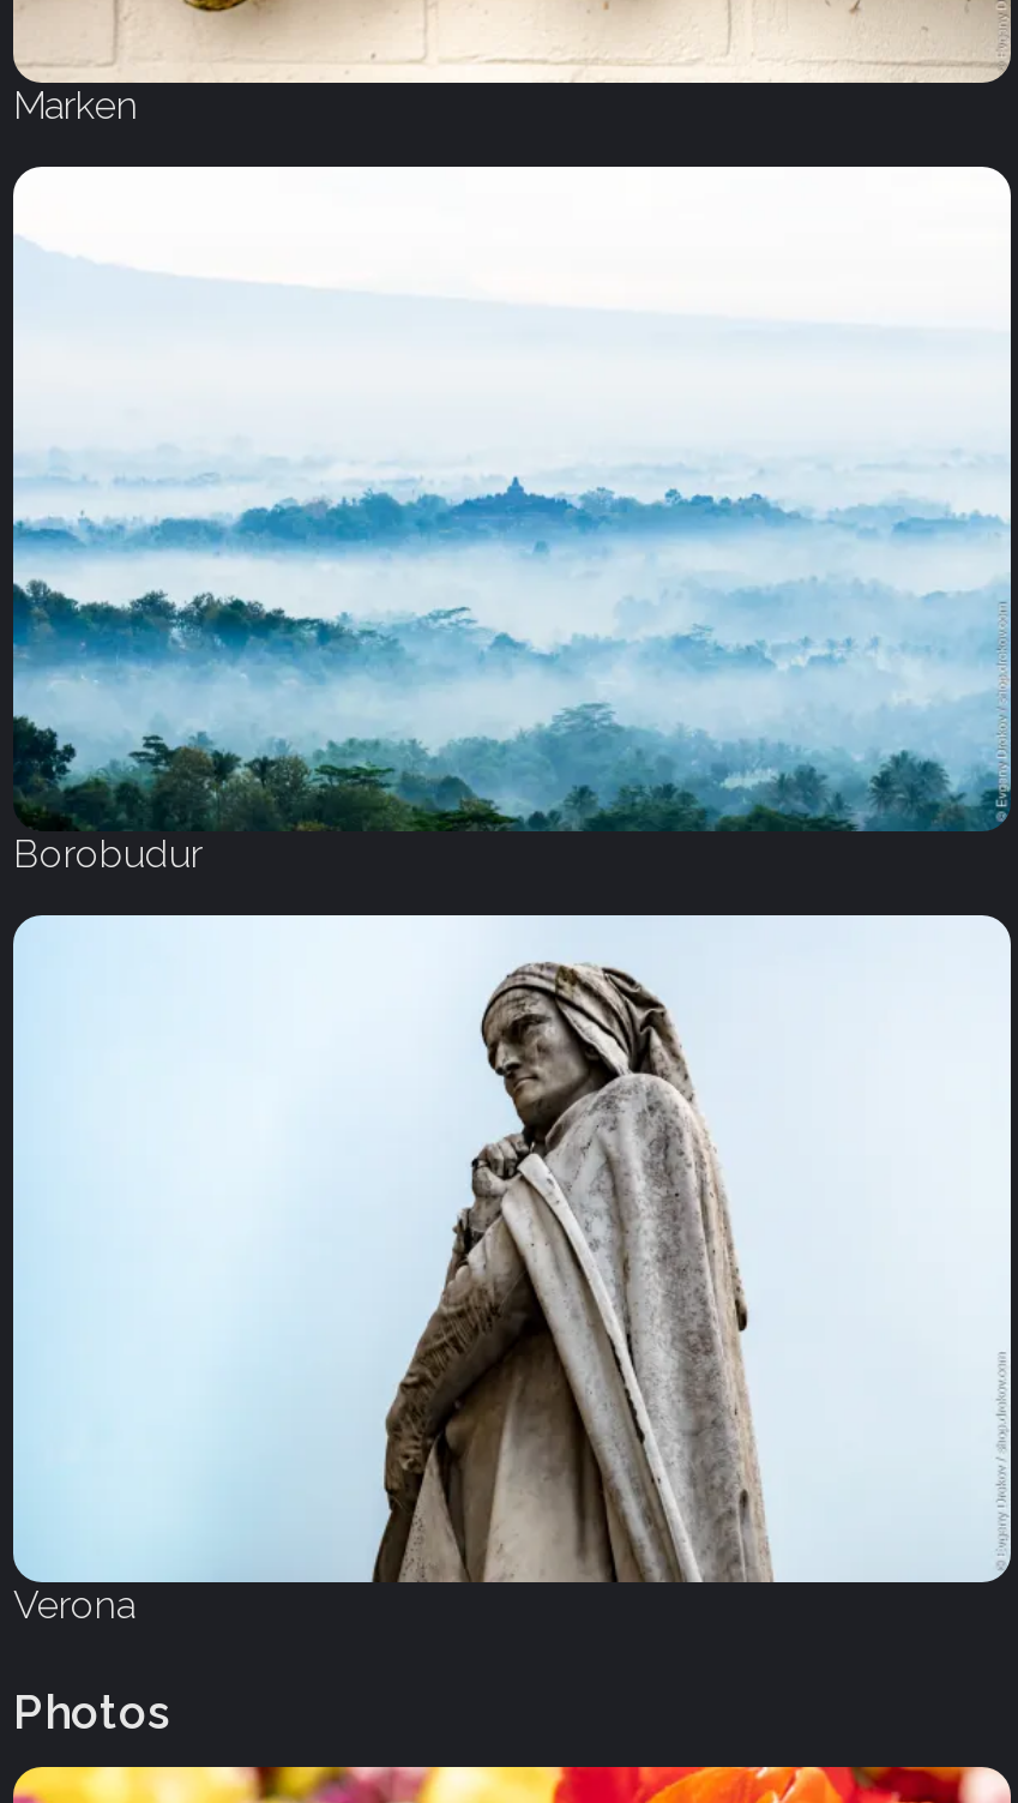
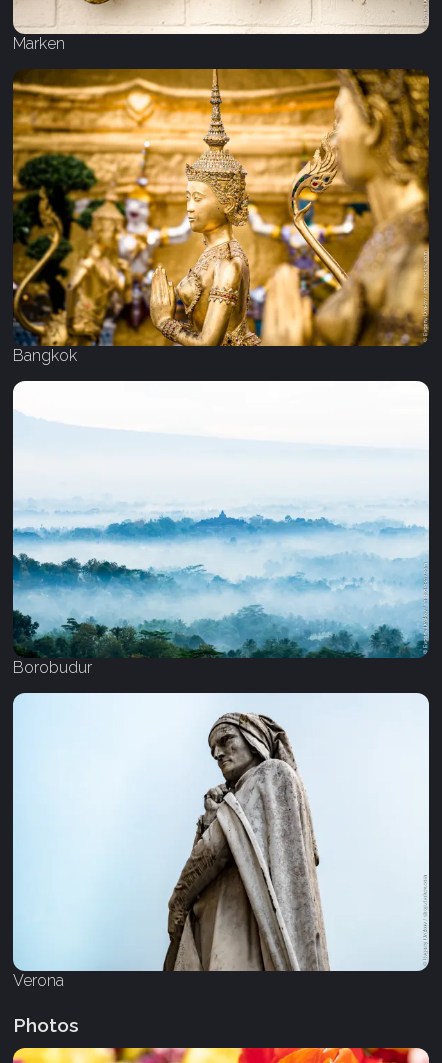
none -> [12,68,430,365] [image] | Bangkok

